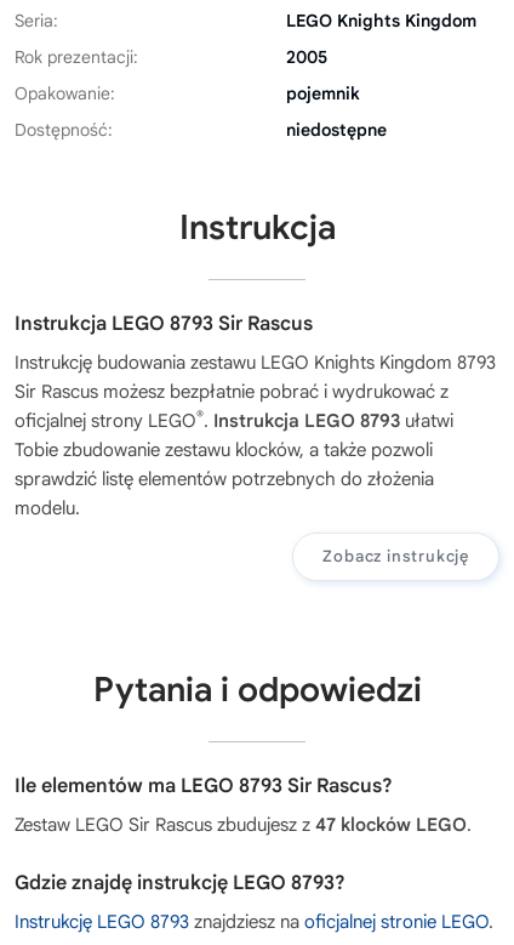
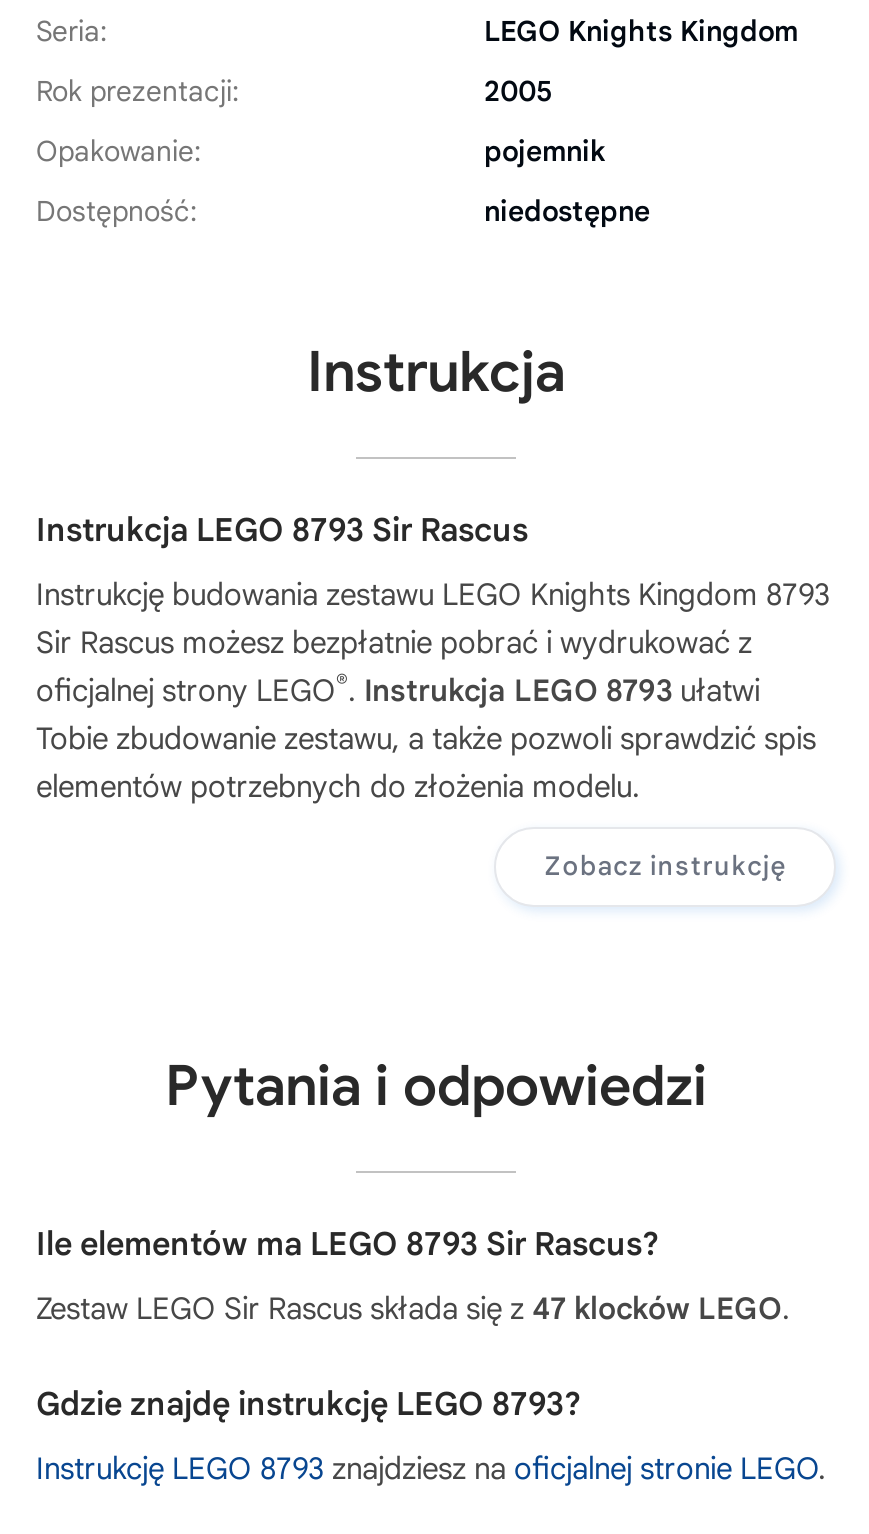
[15,440,434,520] Tobie zbudowanie zestawu klocków, a także pozwoli | sprawdzić listę elementów potrzebnych do złożenia | modelu. -> [36,720,816,804] Tobie zbudowanie zestawu, a także pozwoli sprawdzić spis | elementów potrzebnych do złożenia modelu.
[15,815,472,836] Zestaw LEGO Sir Rascus zbudujesz z 47 klocków LEGO. -> [36,1290,790,1326] Zestaw LEGO Sir Rascus składa się z 47 klocków LEGO.

